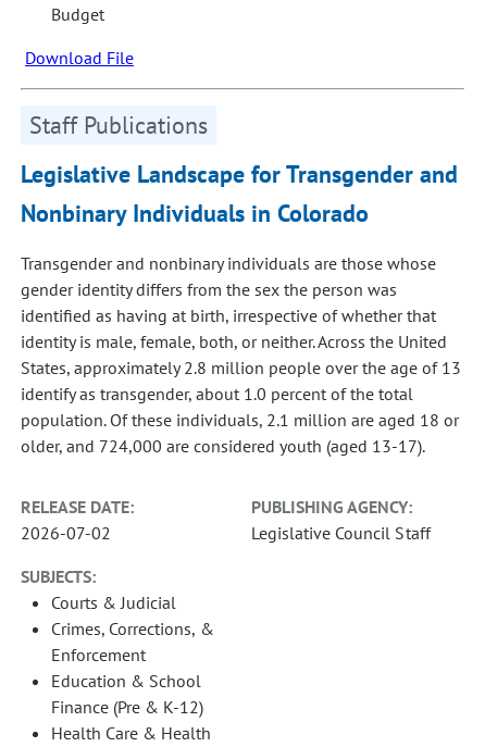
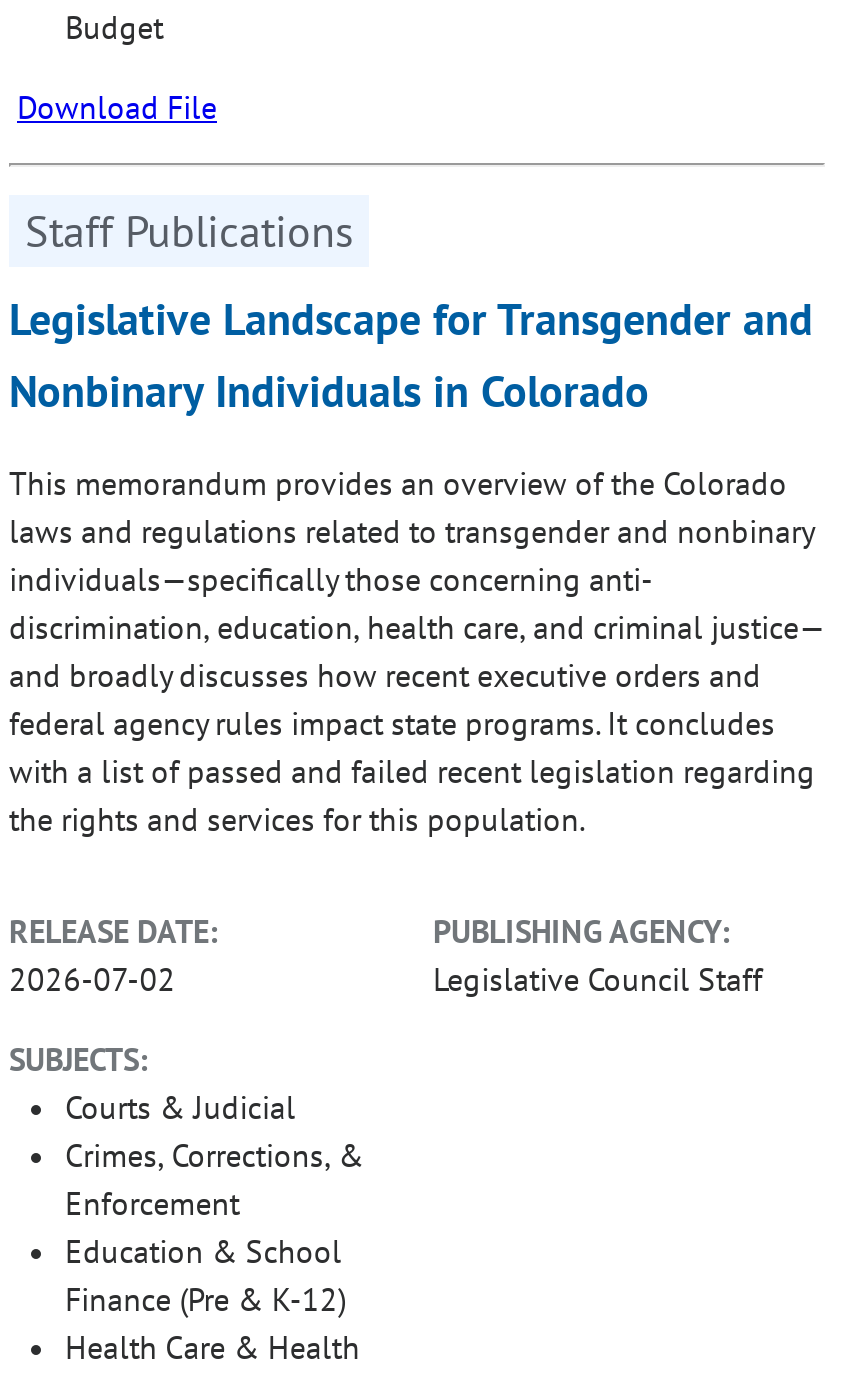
[21,252,461,456] Transgender and nonbinary individuals are those whose | gender identity differs from the sex the person was | identified as having at birth, irrespective of whether that | identity is male, female, both, or neither. Across the United | States, approximately 2.8 million people over the age of 13 | identify as transgender, about 1.0 percent of the total | population. Of these individuals, 2.1 million are aged 18 or | older, and 724,000 are considered youth (aged 13-17). -> [9,463,825,839] This memorandum provides an overview of the Colorado | laws and regulations related to transgender and nonbinary | individuals—specifically those concerning anti- | discrimination, education, health care, and criminal justice— | and broadly discusses how recent executive orders and | federal agency rules impact state programs. It concludes | with a list of passed and failed recent legislation regarding | the rights and services for this population.

